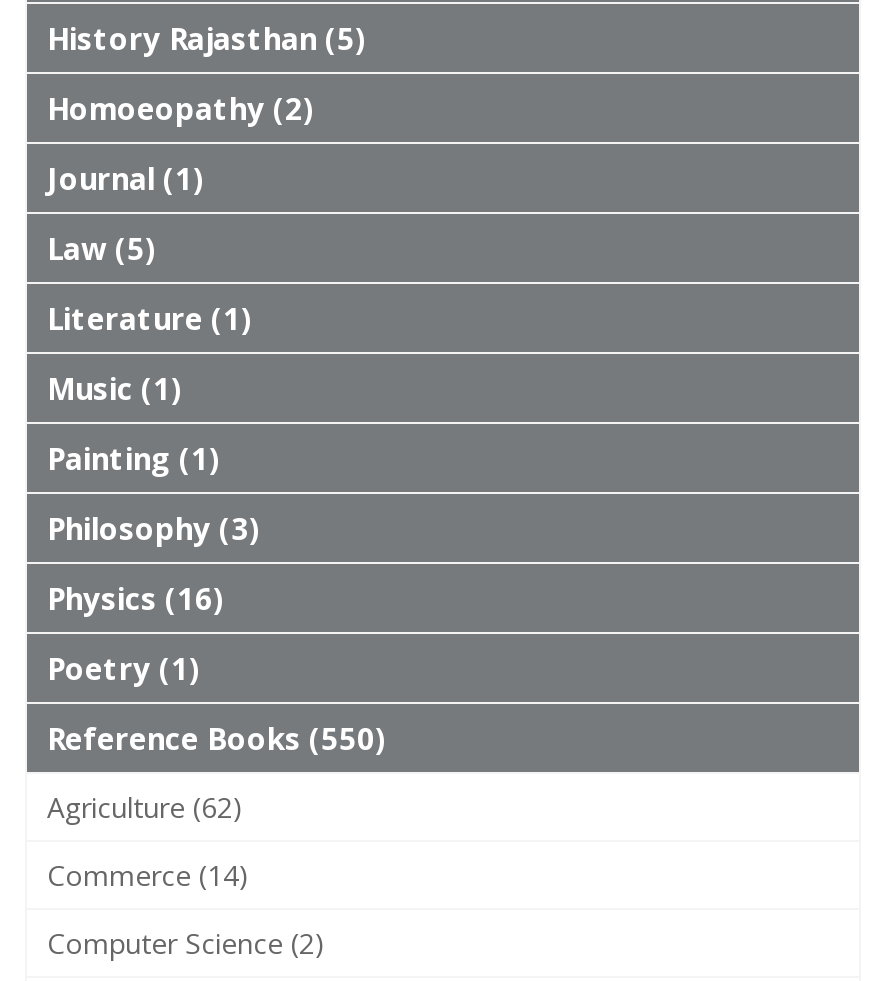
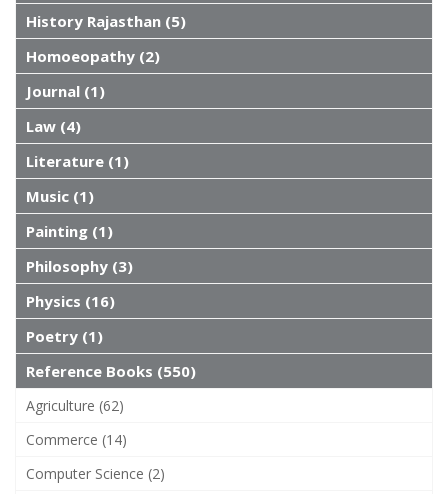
[47,228,157,268] Law (5) -> [26,116,81,136] Law (4)

